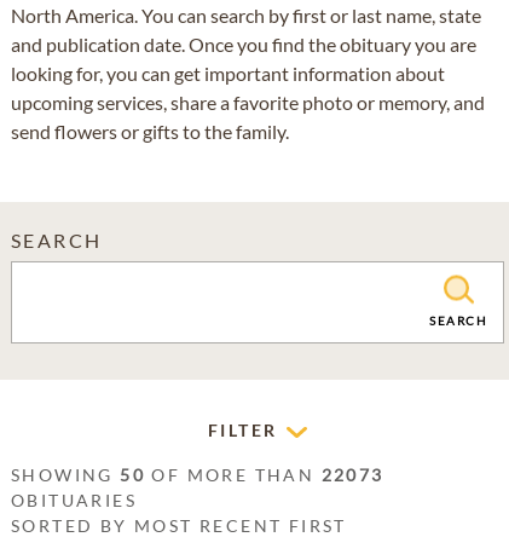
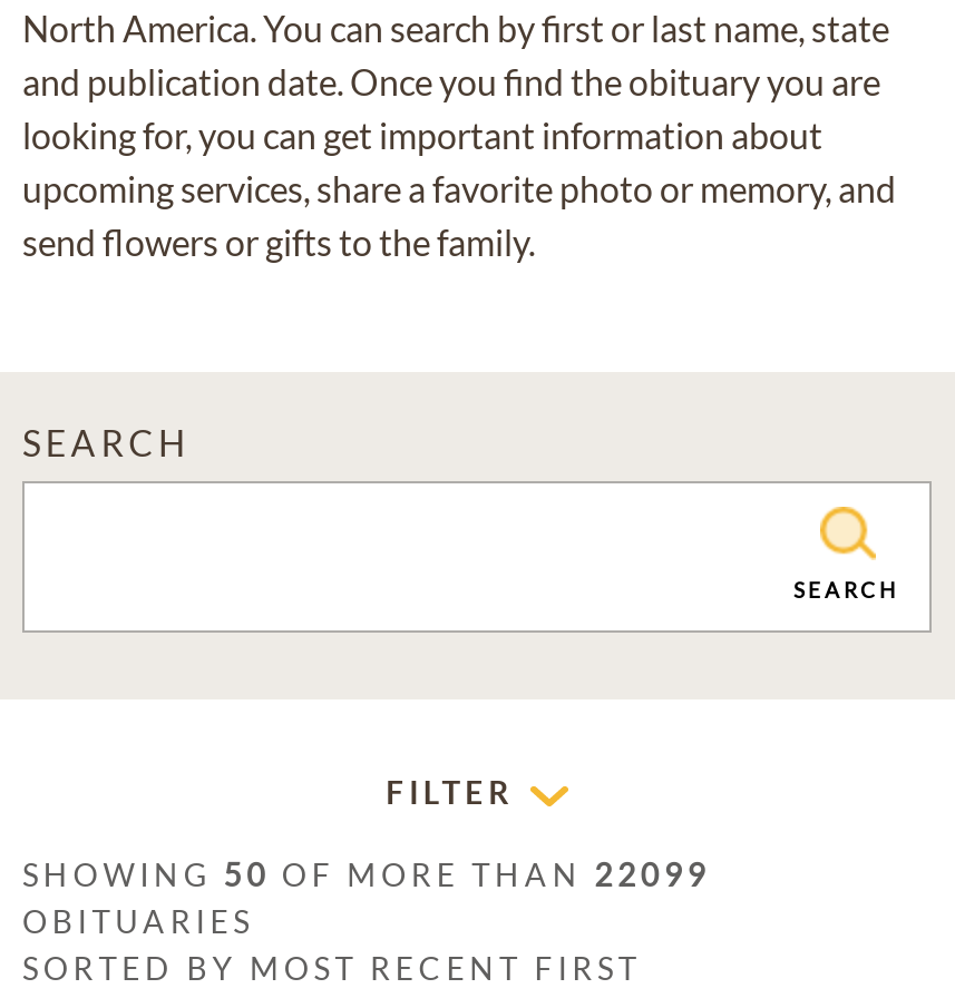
[11,464,384,485] SHOWING 50 OF MORE THAN 22073 -> [22,855,710,893] SHOWING 50 OF MORE THAN 22099

